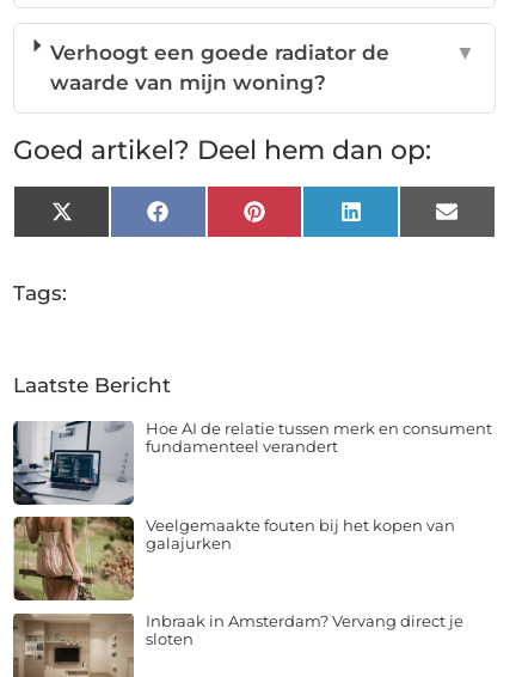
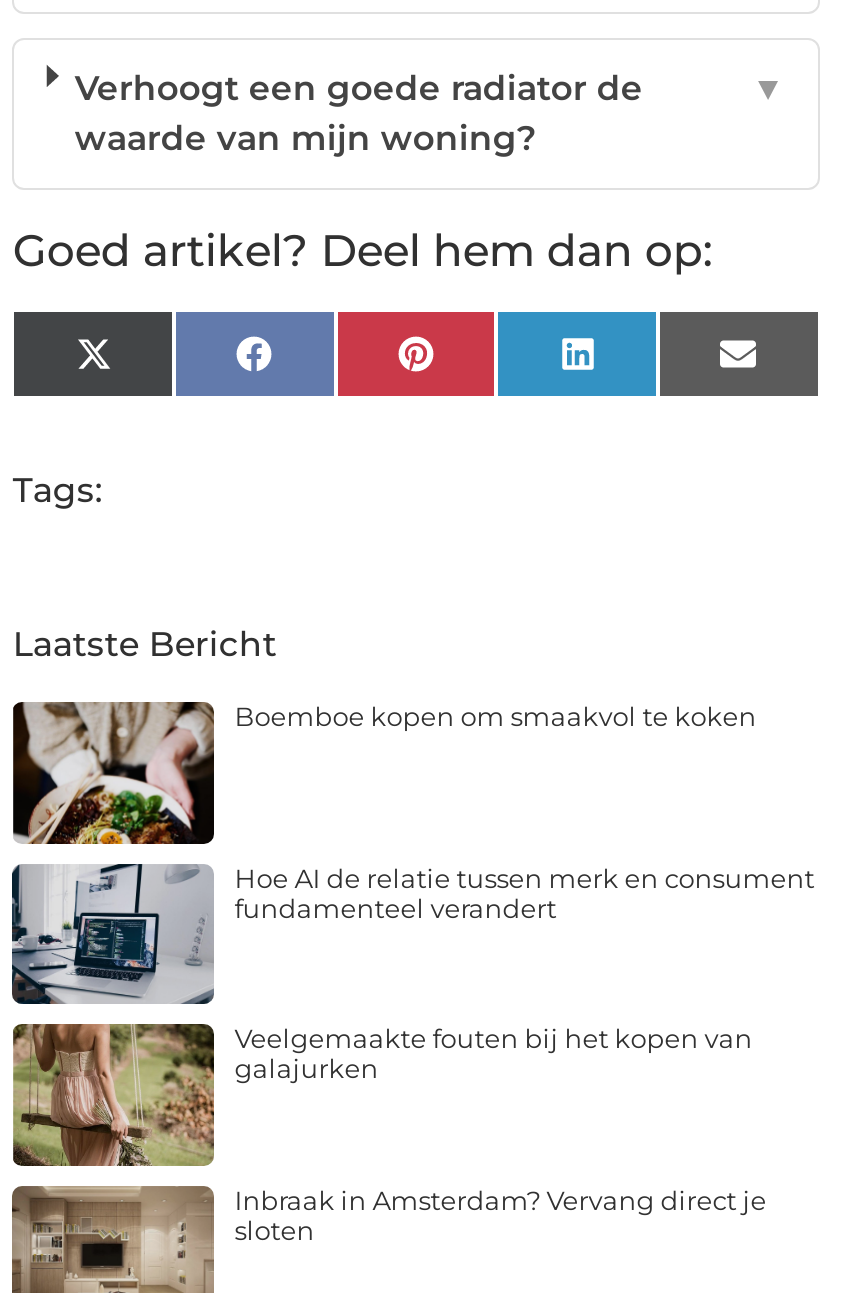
none -> [10,700,756,846] [image] | Boemboe kopen om smaakvol te koken

